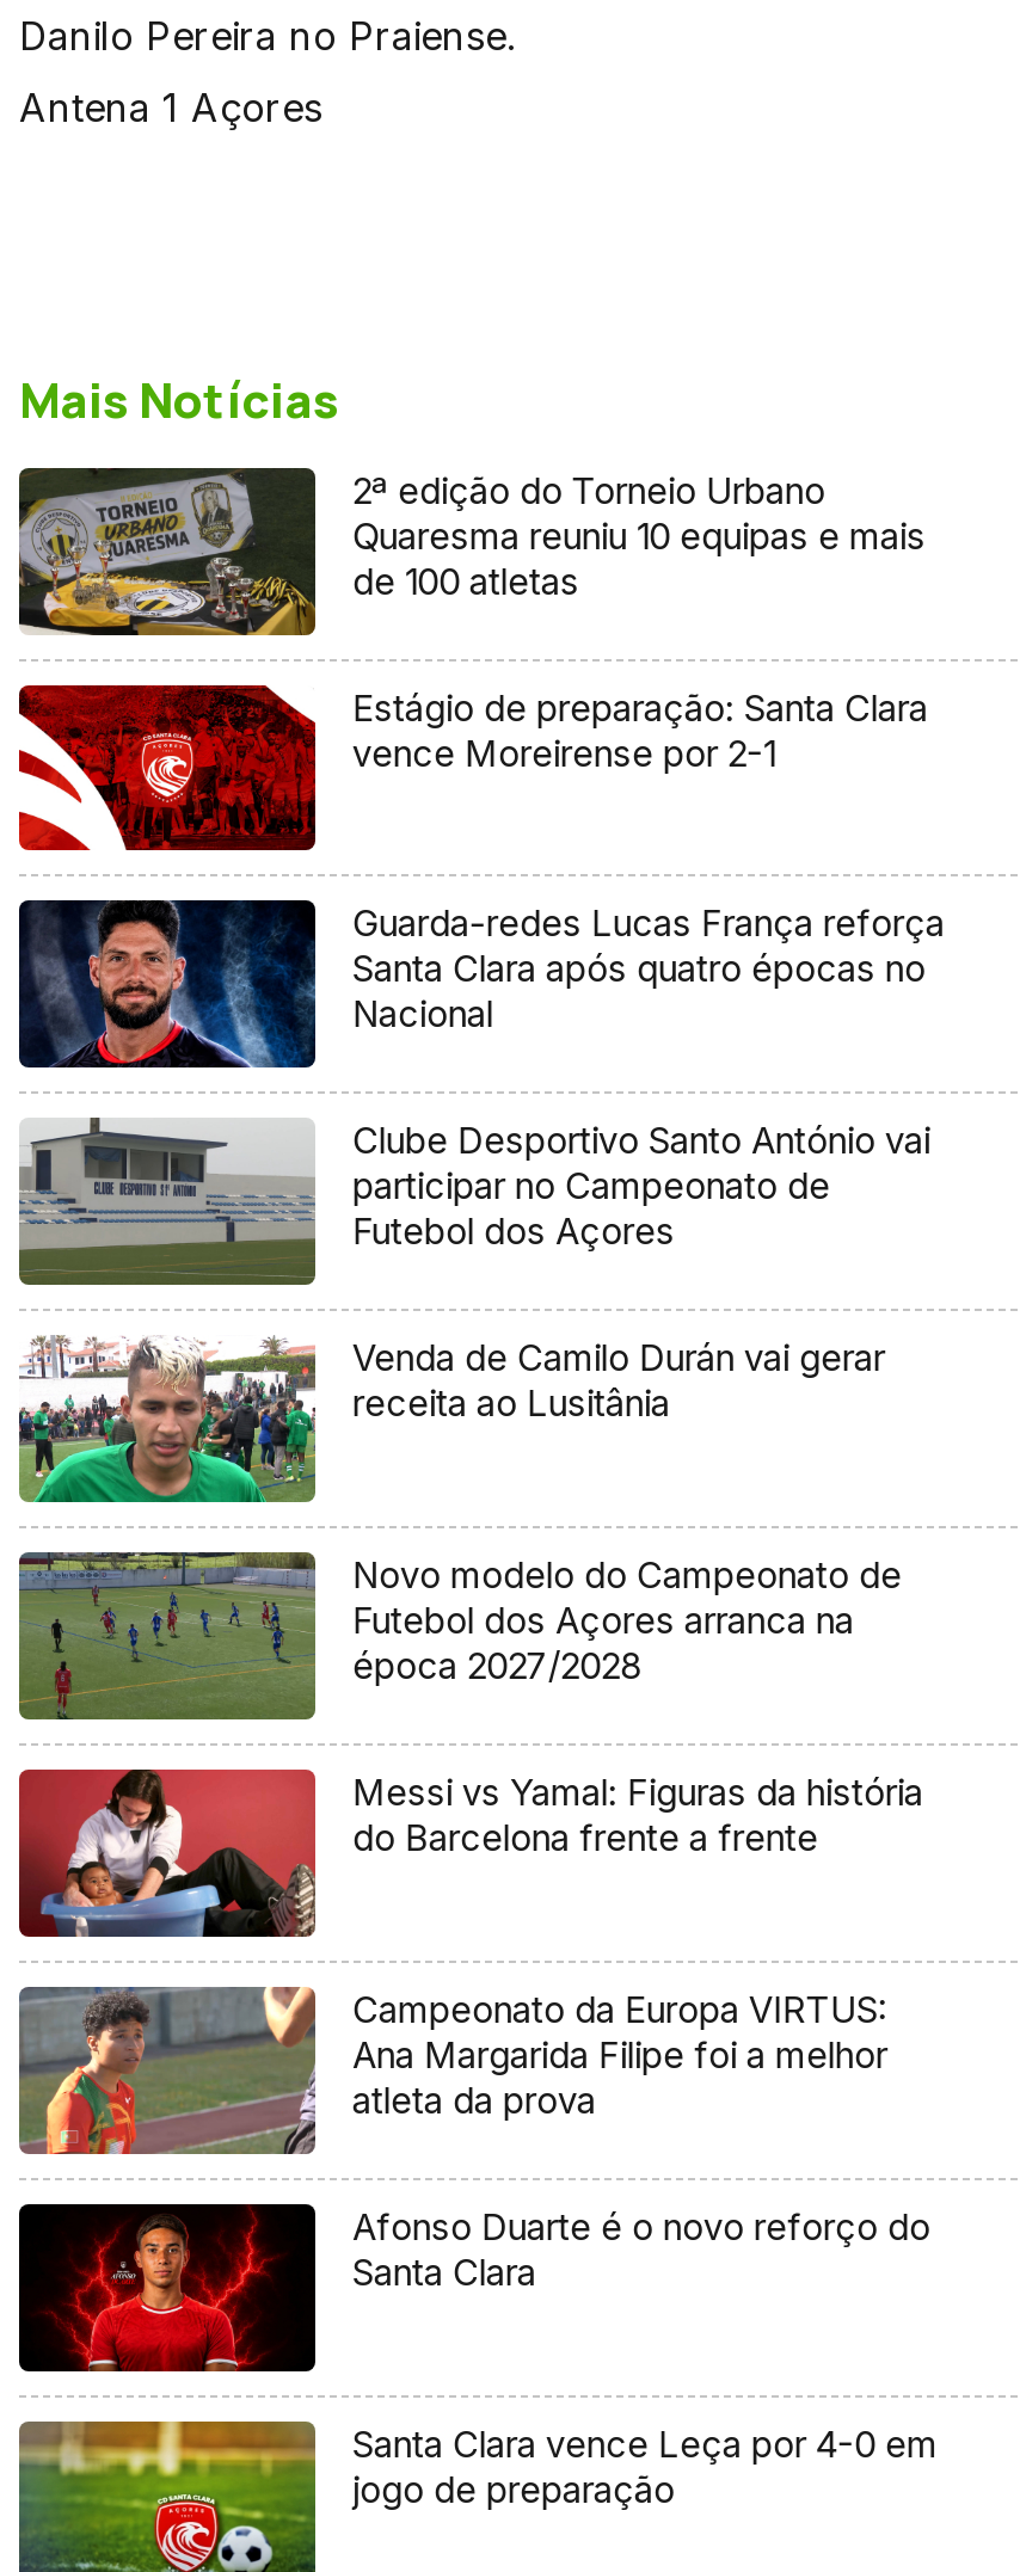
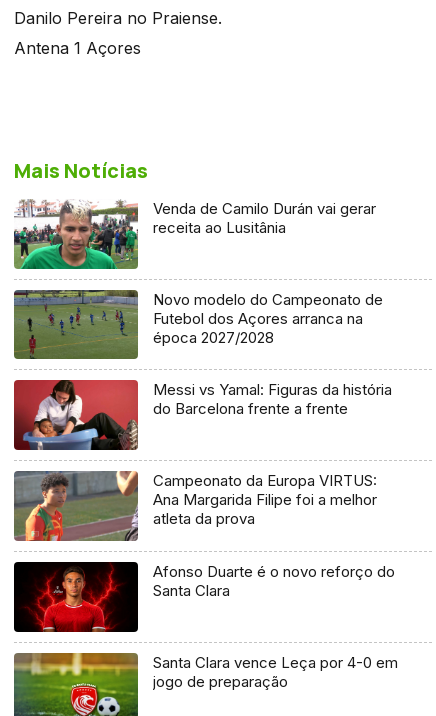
[17,466,928,775] [image] | 2ª edição do Torneio Urbano | Quaresma reuniu 10 equipas e mais | de 100 atletas | Estágio de preparação: Santa Clara | vence Moreirense por 2-1 -> none
[17,683,944,1255] [image] | Guarda-redes Lucas França reforça | Santa Clara após quatro épocas no | Nacional | Clube Desportivo Santo António vai | participar no Campeonato de | Futebol dos Açores -> none
[17,898,318,1070] [image] -> none
[19,1118,315,1287] [image] -> none

